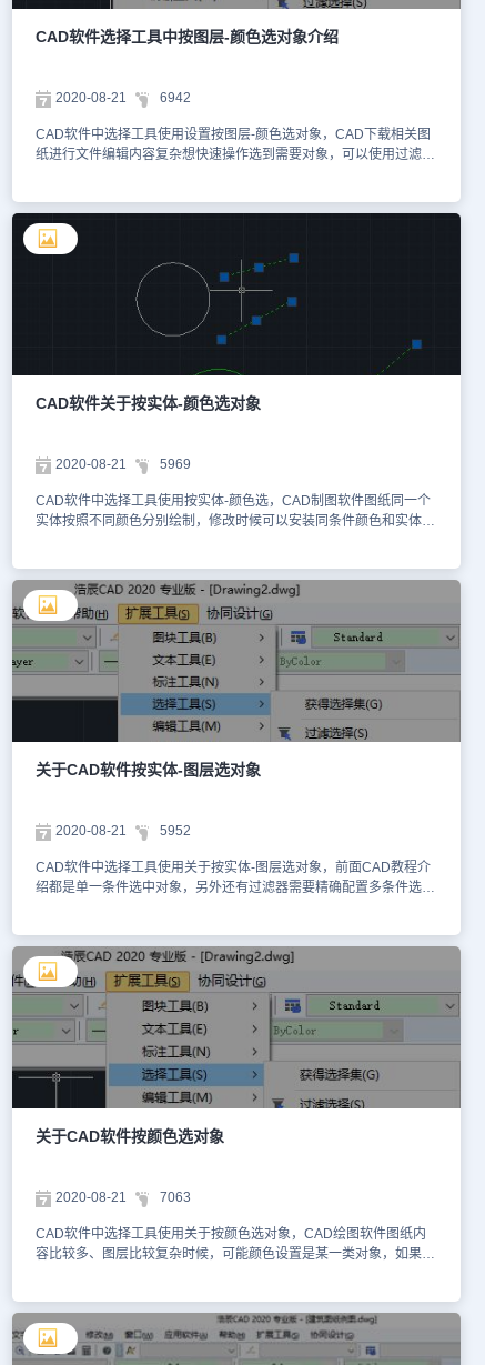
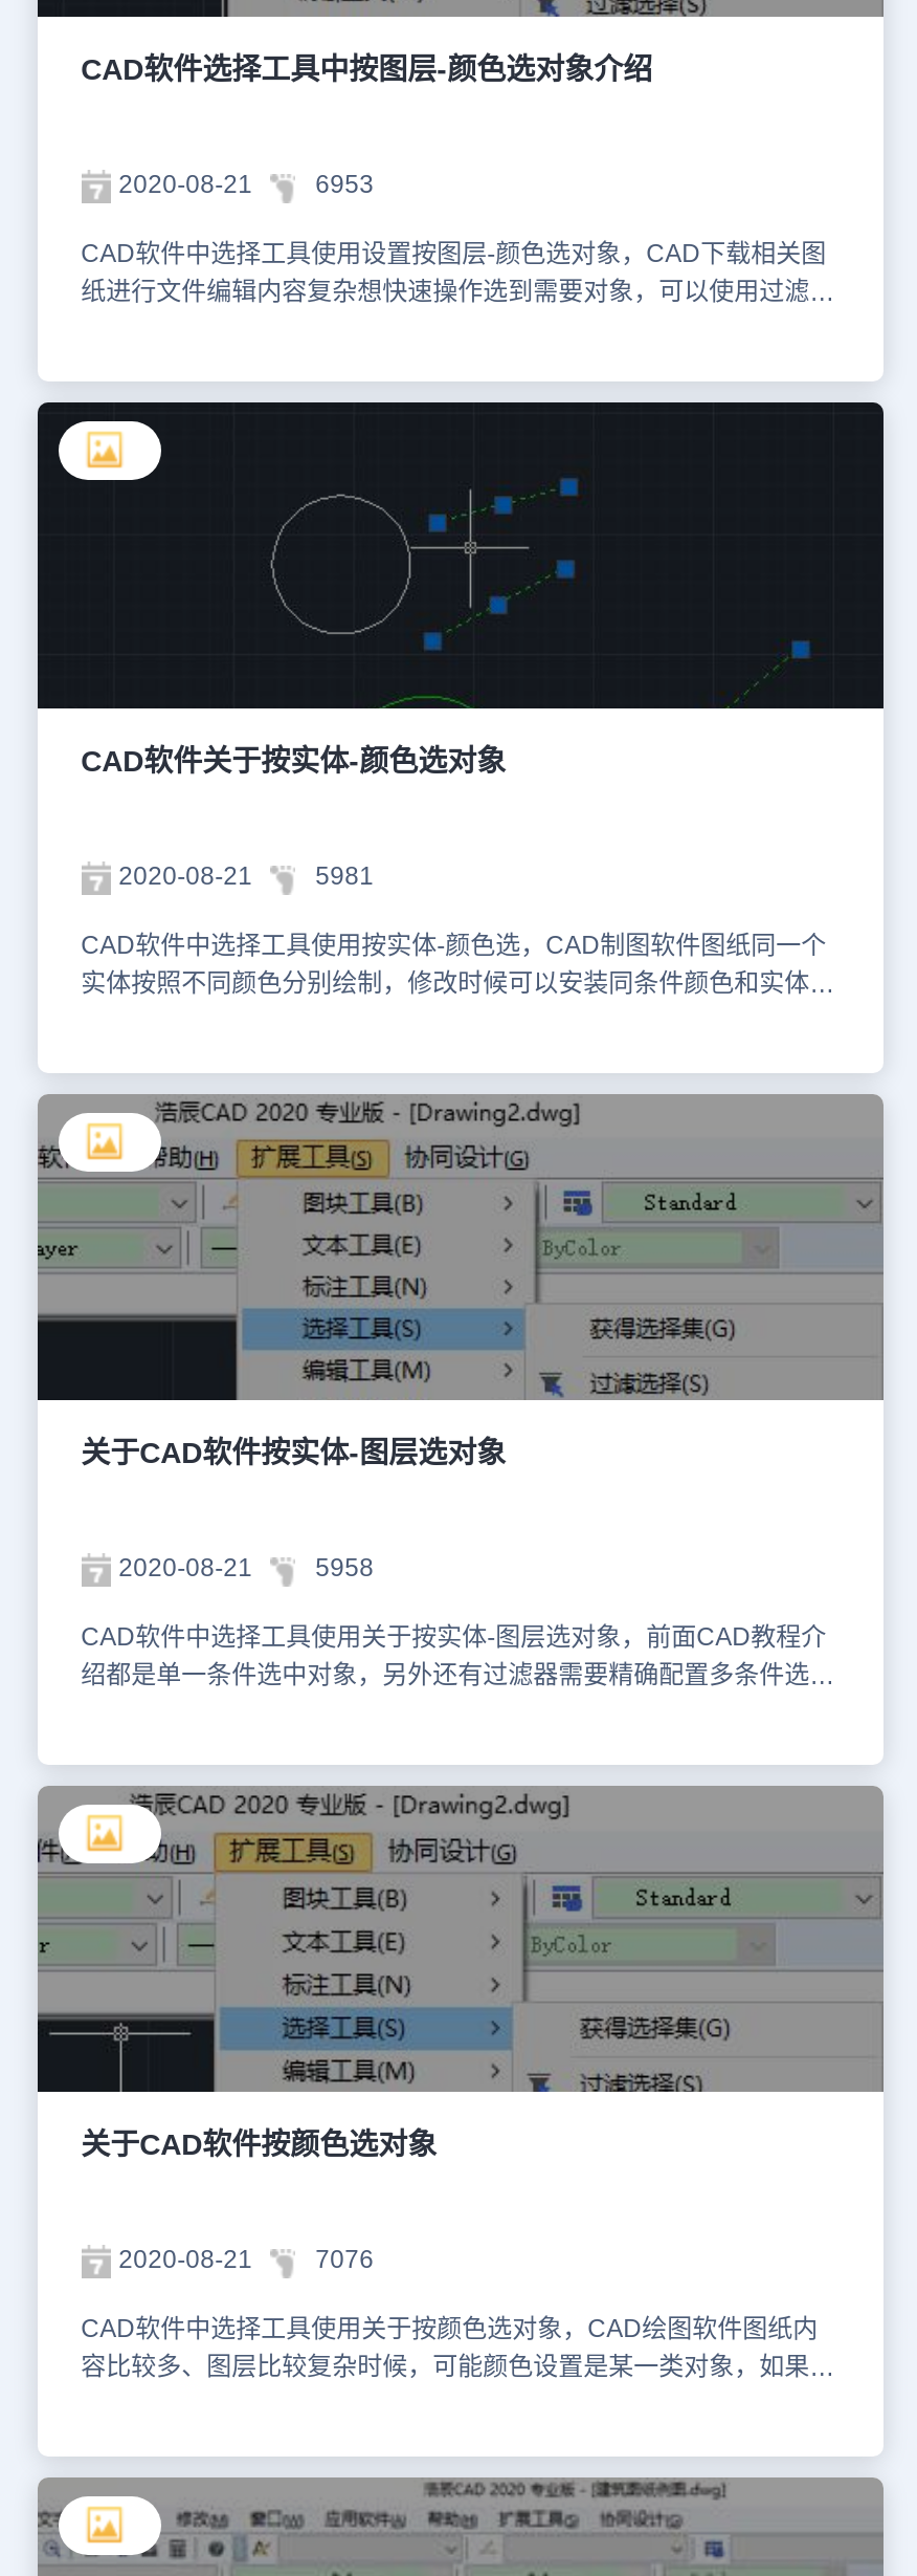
[159,91,190,106] 6942 -> [315,171,374,200] 6953
[159,457,190,473] 5969 -> [315,863,374,892] 5981
[159,824,190,839] 5952 -> [315,1554,374,1584] 5958
[159,1190,190,1206] 7063 -> [315,2246,374,2275] 7076

